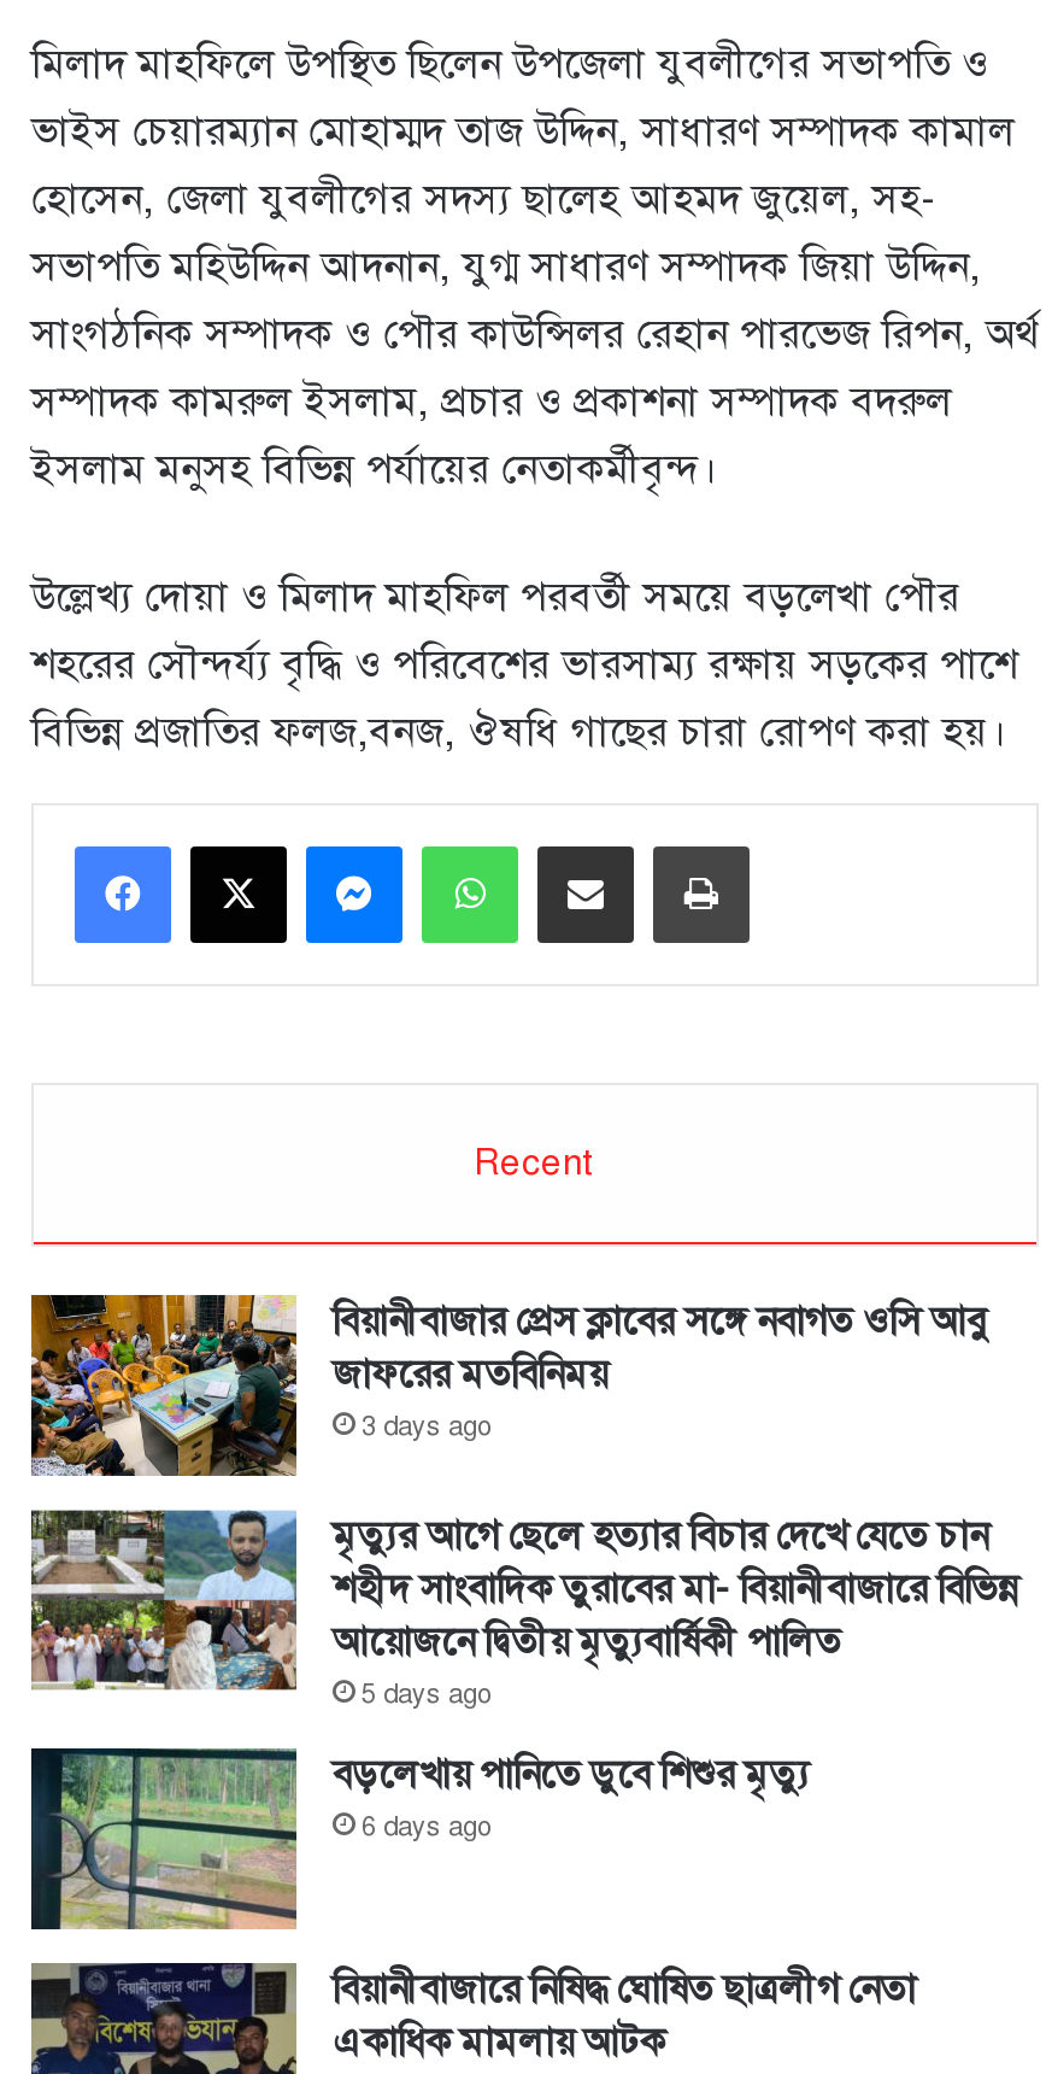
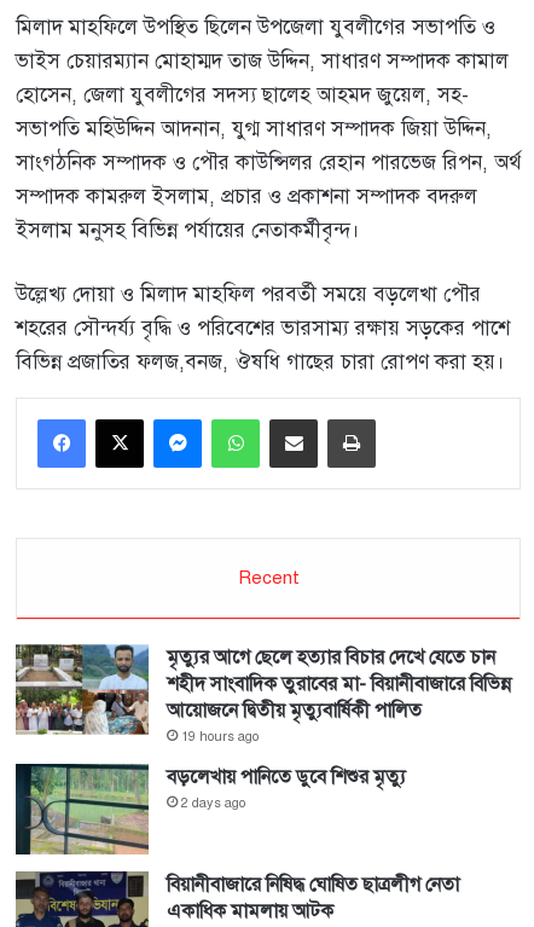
[29,1293,988,1478] [image] | বিয়ানীবাজার প্রেস ক্লাবের সঙ্গে নবাগত ওসি আবু | জাফরের মতবিনিময় | 3 days ago -> none
[362,1679,489,1710] 5 days ago -> [181,729,259,744] 19 hours ago
[362,1812,489,1843] 6 days ago -> [181,795,245,811] 2 days ago

